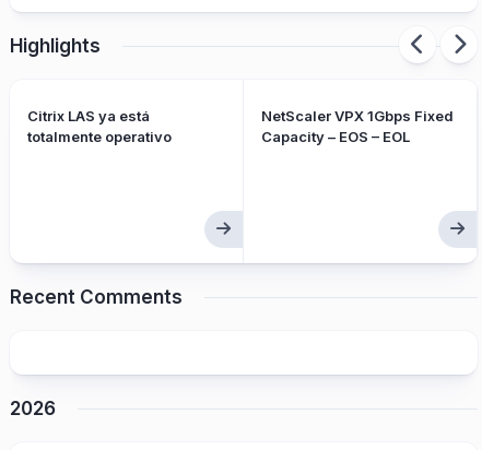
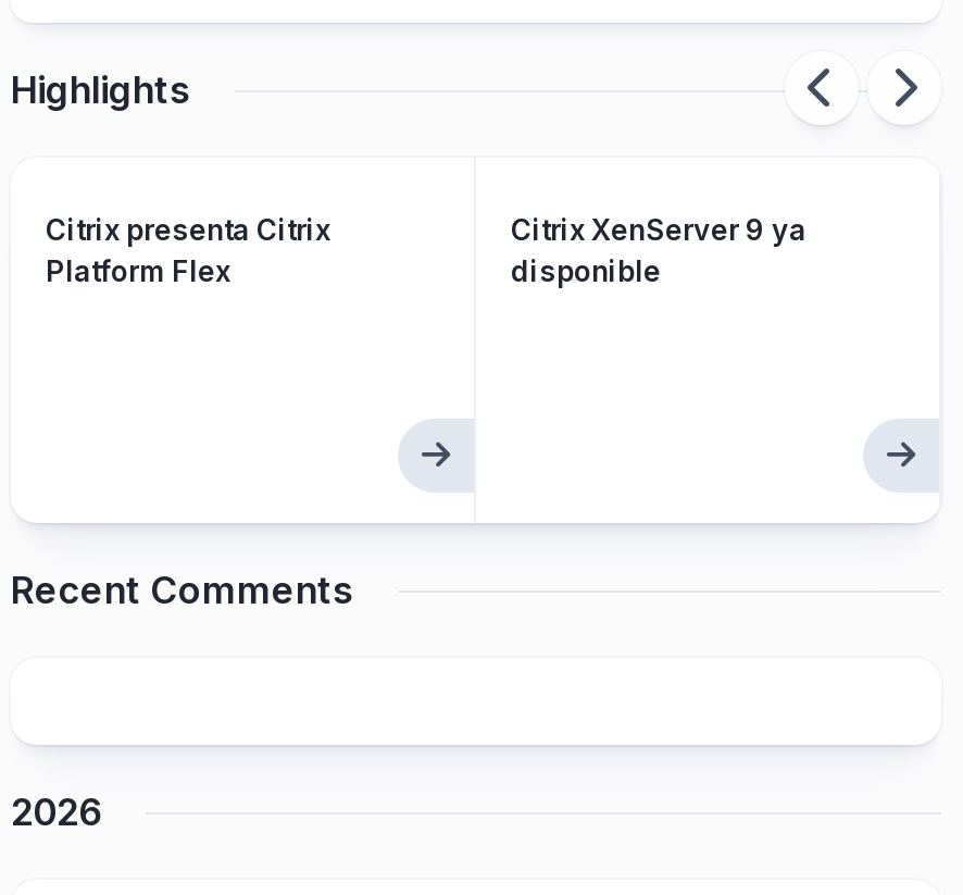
[27,107,172,146] Citrix LAS ya está | totalmente operativo -> [46,213,330,289] Citrix presenta Citrix | Platform Flex
[261,107,454,146] NetScaler VPX 1Gbps Fixed | Capacity – EOS – EOL -> [511,213,806,289] Citrix XenServer 9 ya | disponible

